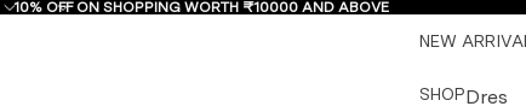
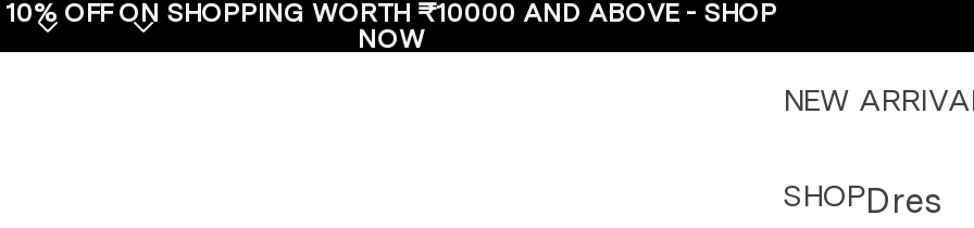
[13,0,389,16] 10% OFF ON SHOPPING WORTH ₹10000 AND ABOVE -> [5,0,777,54] 10% OFF ON SHOPPING WORTH ₹10000 AND ABOVE - SHOP | NOW

